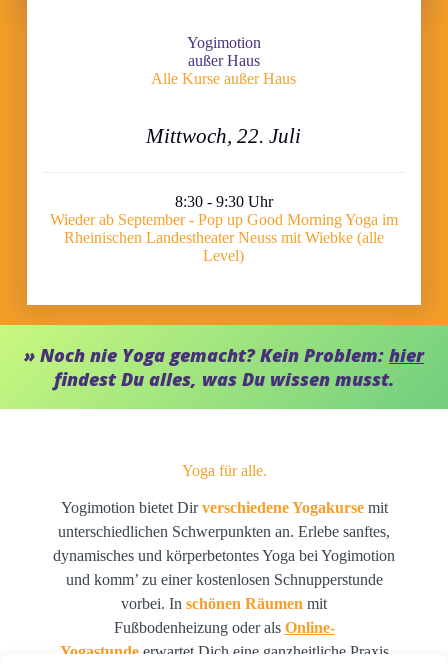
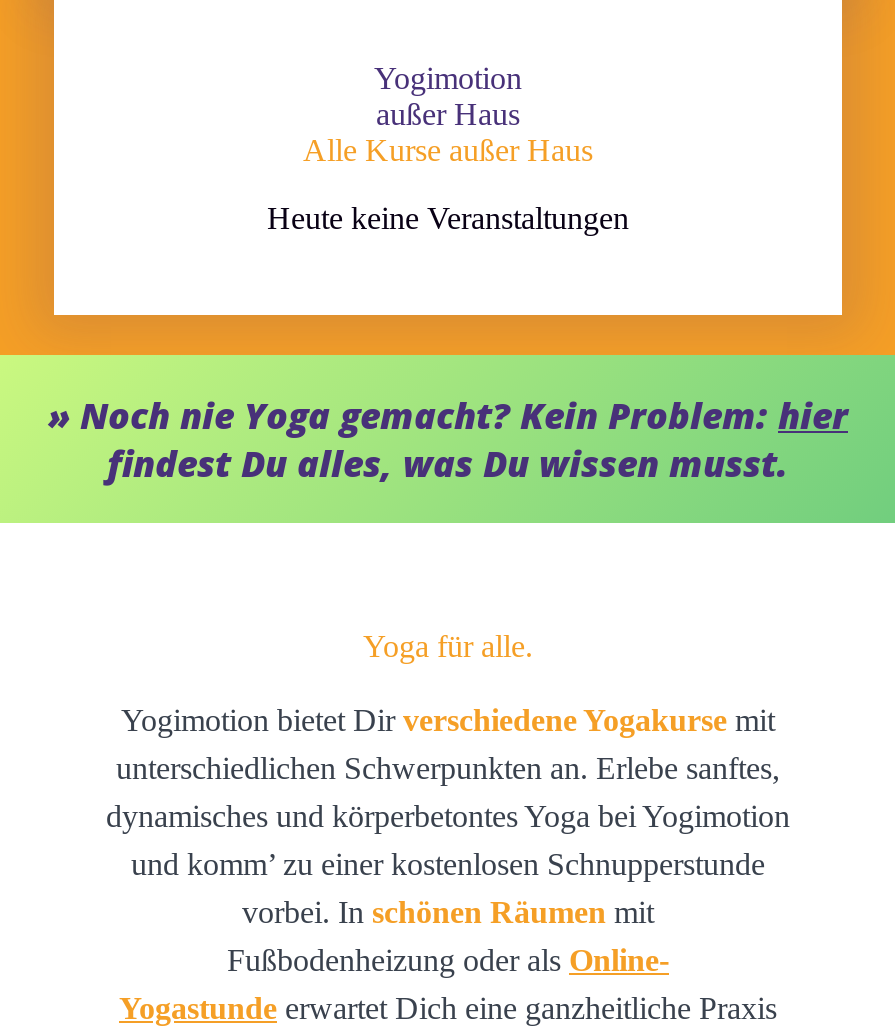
[50,124,398,264] Mittwoch, 22. Juli | 8:30 - 9:30 Uhr | Wieder ab September - Pop up Good Morning Yoga im | Rheinischen Landestheater Neuss mit Wiebke (alle | Level) -> [267,200,629,234] Heute keine Veranstaltungen

